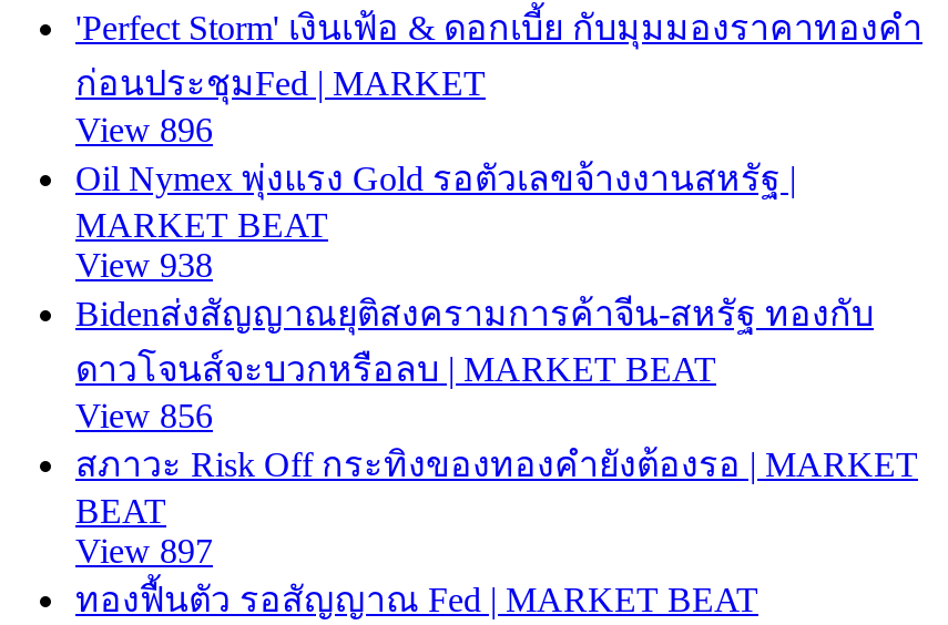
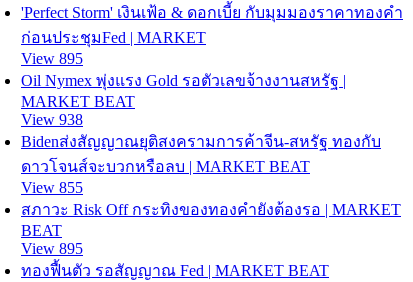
[75,111,213,149] View 896 -> [21,50,83,67] View 895
[75,397,213,435] View 856 -> [21,179,83,196] View 855
[75,532,213,570] View 897 -> [21,240,83,257] View 895

